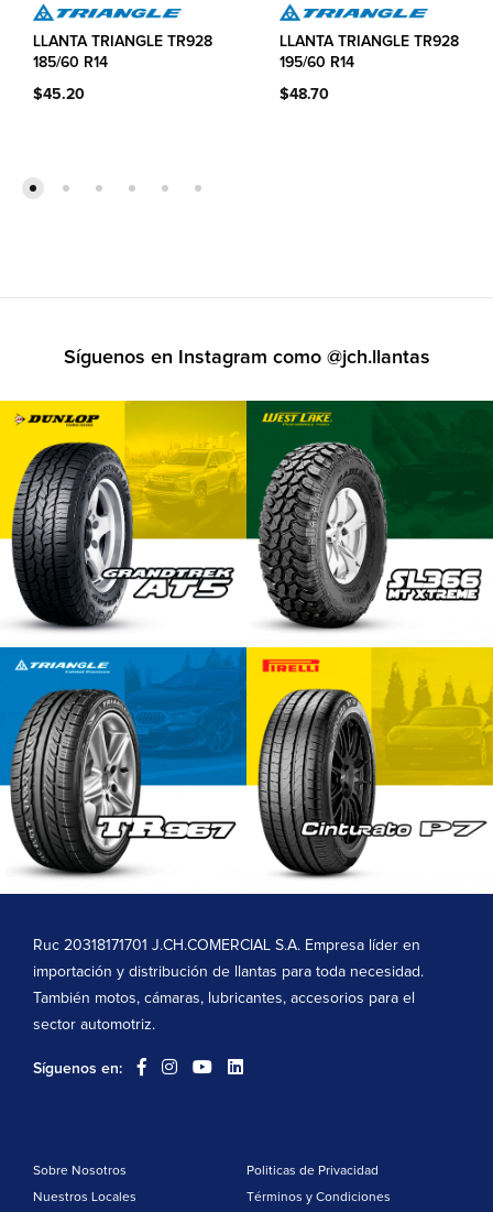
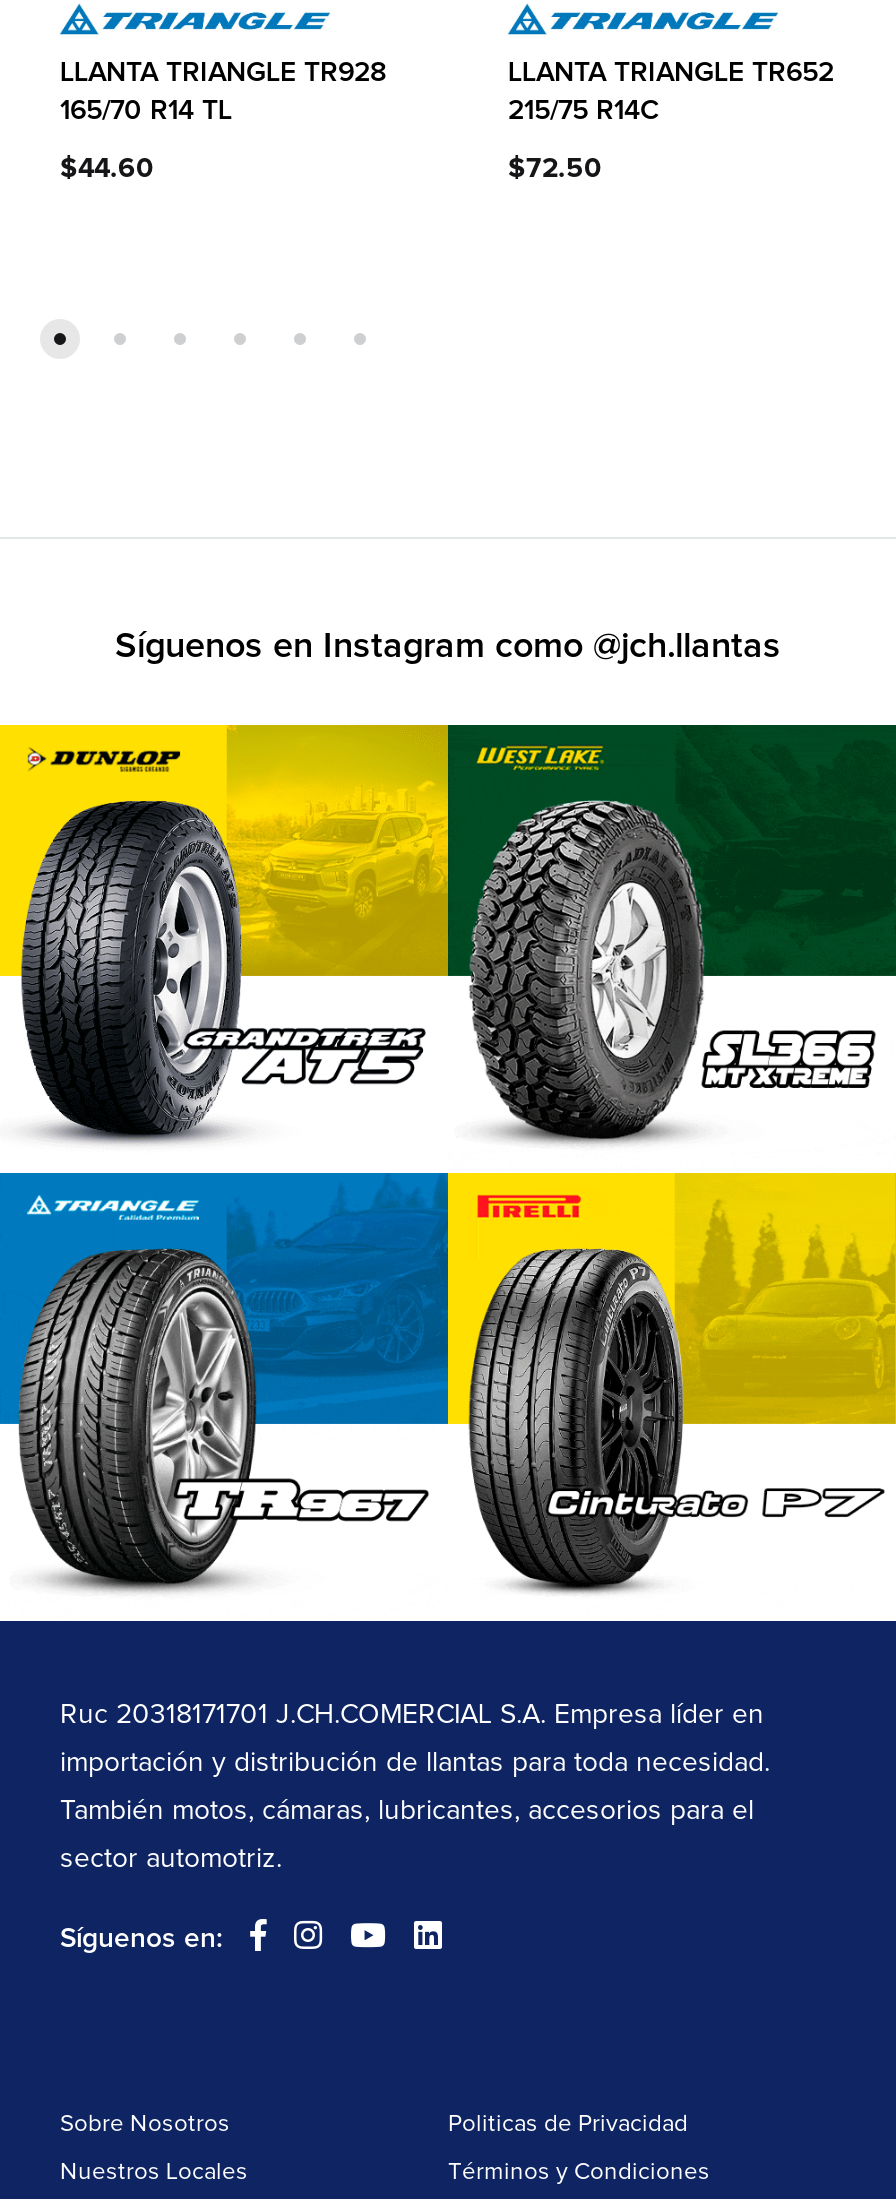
[280,34,459,70] LLANTA TRIANGLE TR928 | 195/60 R14 -> [508,59,834,125] LLANTA TRIANGLE TR652 | 215/75 R14C
[33,55,108,70] 185/60 R14 -> [60,97,232,125] 165/70 R14 TL
[33,87,85,102] $45.20 -> [60,155,154,183] $44.60
[280,87,329,102] $48.70 -> [508,155,602,183] $72.50

